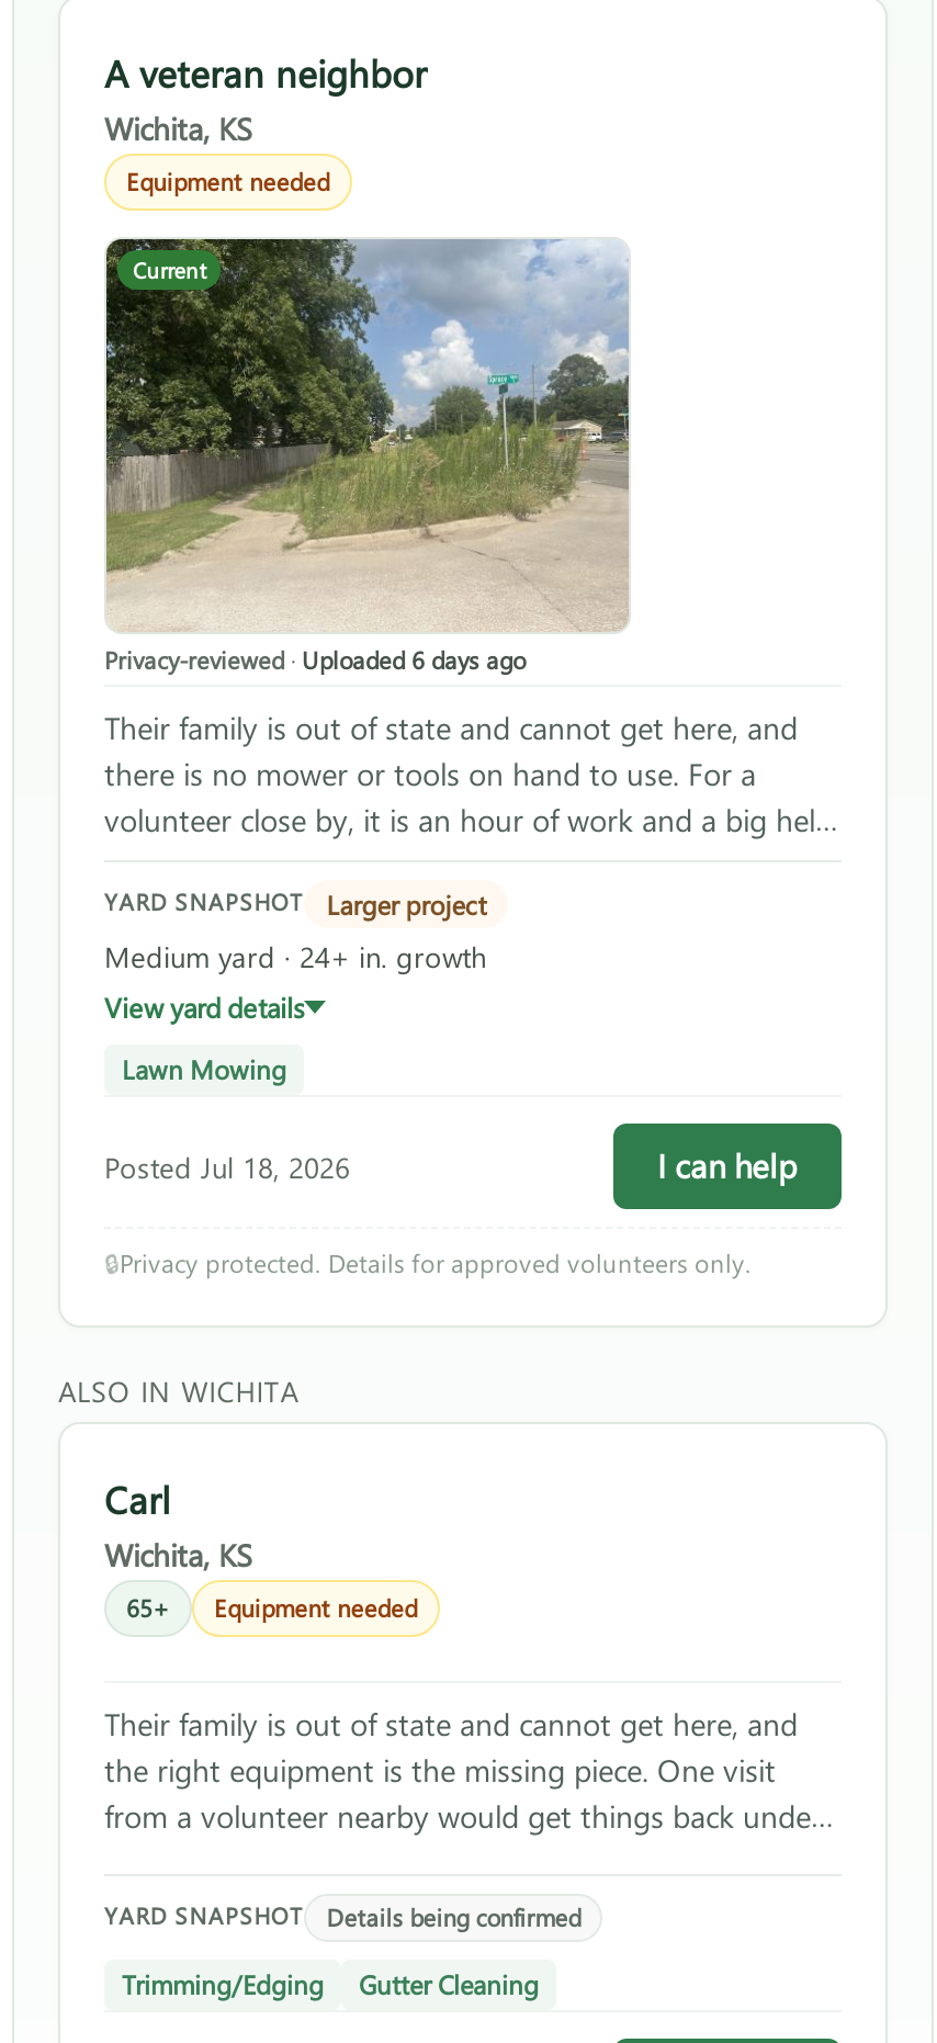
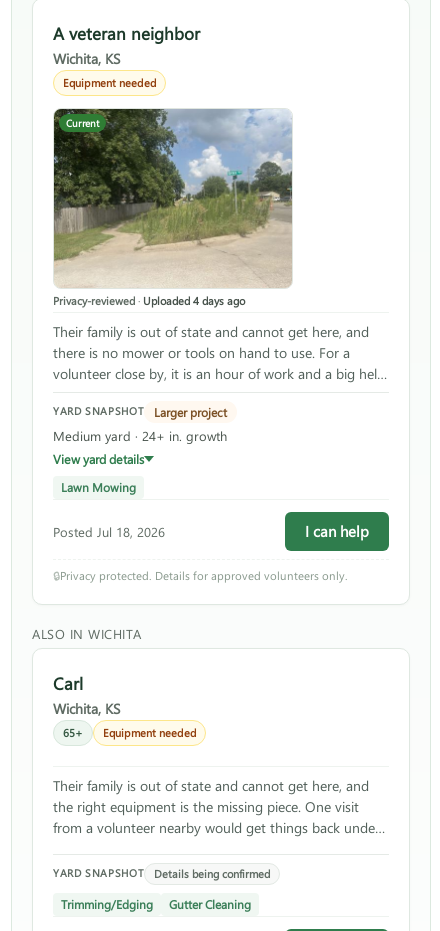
[104,642,526,675] Privacy-reviewed · Uploaded 6 days ago -> [53,292,245,307] Privacy-reviewed · Uploaded 4 days ago

